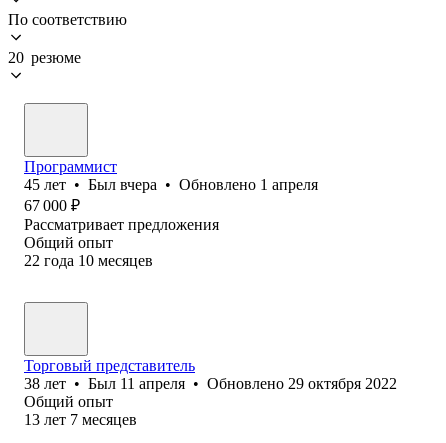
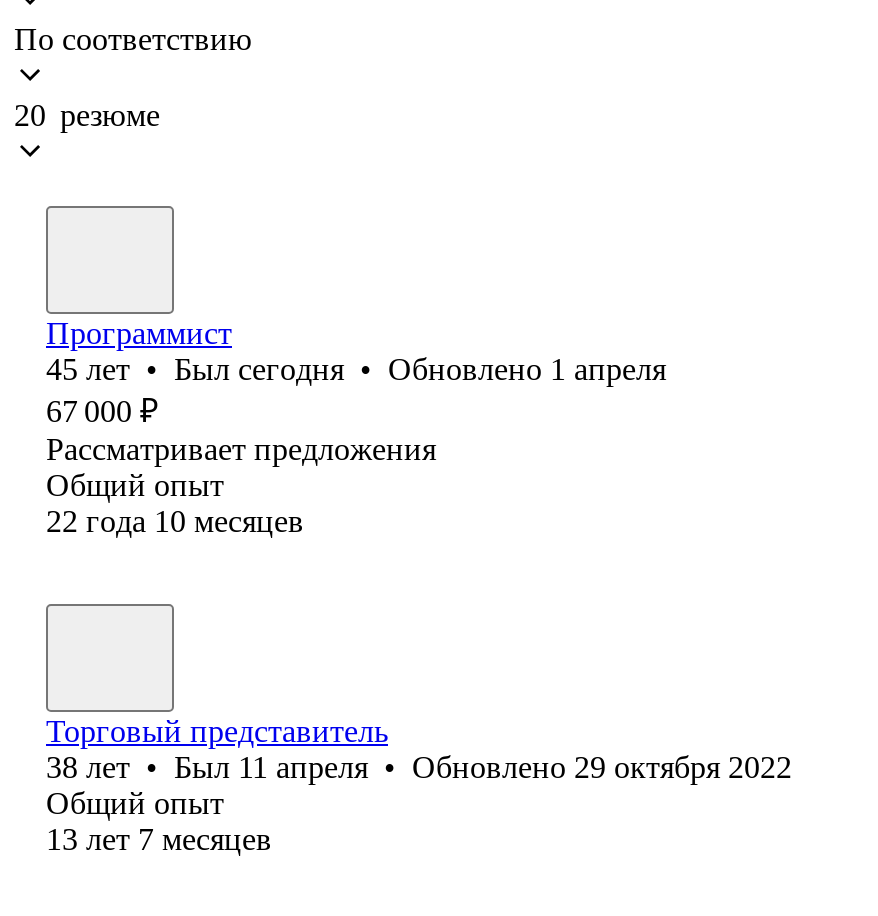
[24,176,318,193] 45 лет • Был вчера • Обновлено 1 апреля -> [46,352,666,386] 45 лет • Был сегодня • Обновлено 1 апреля

